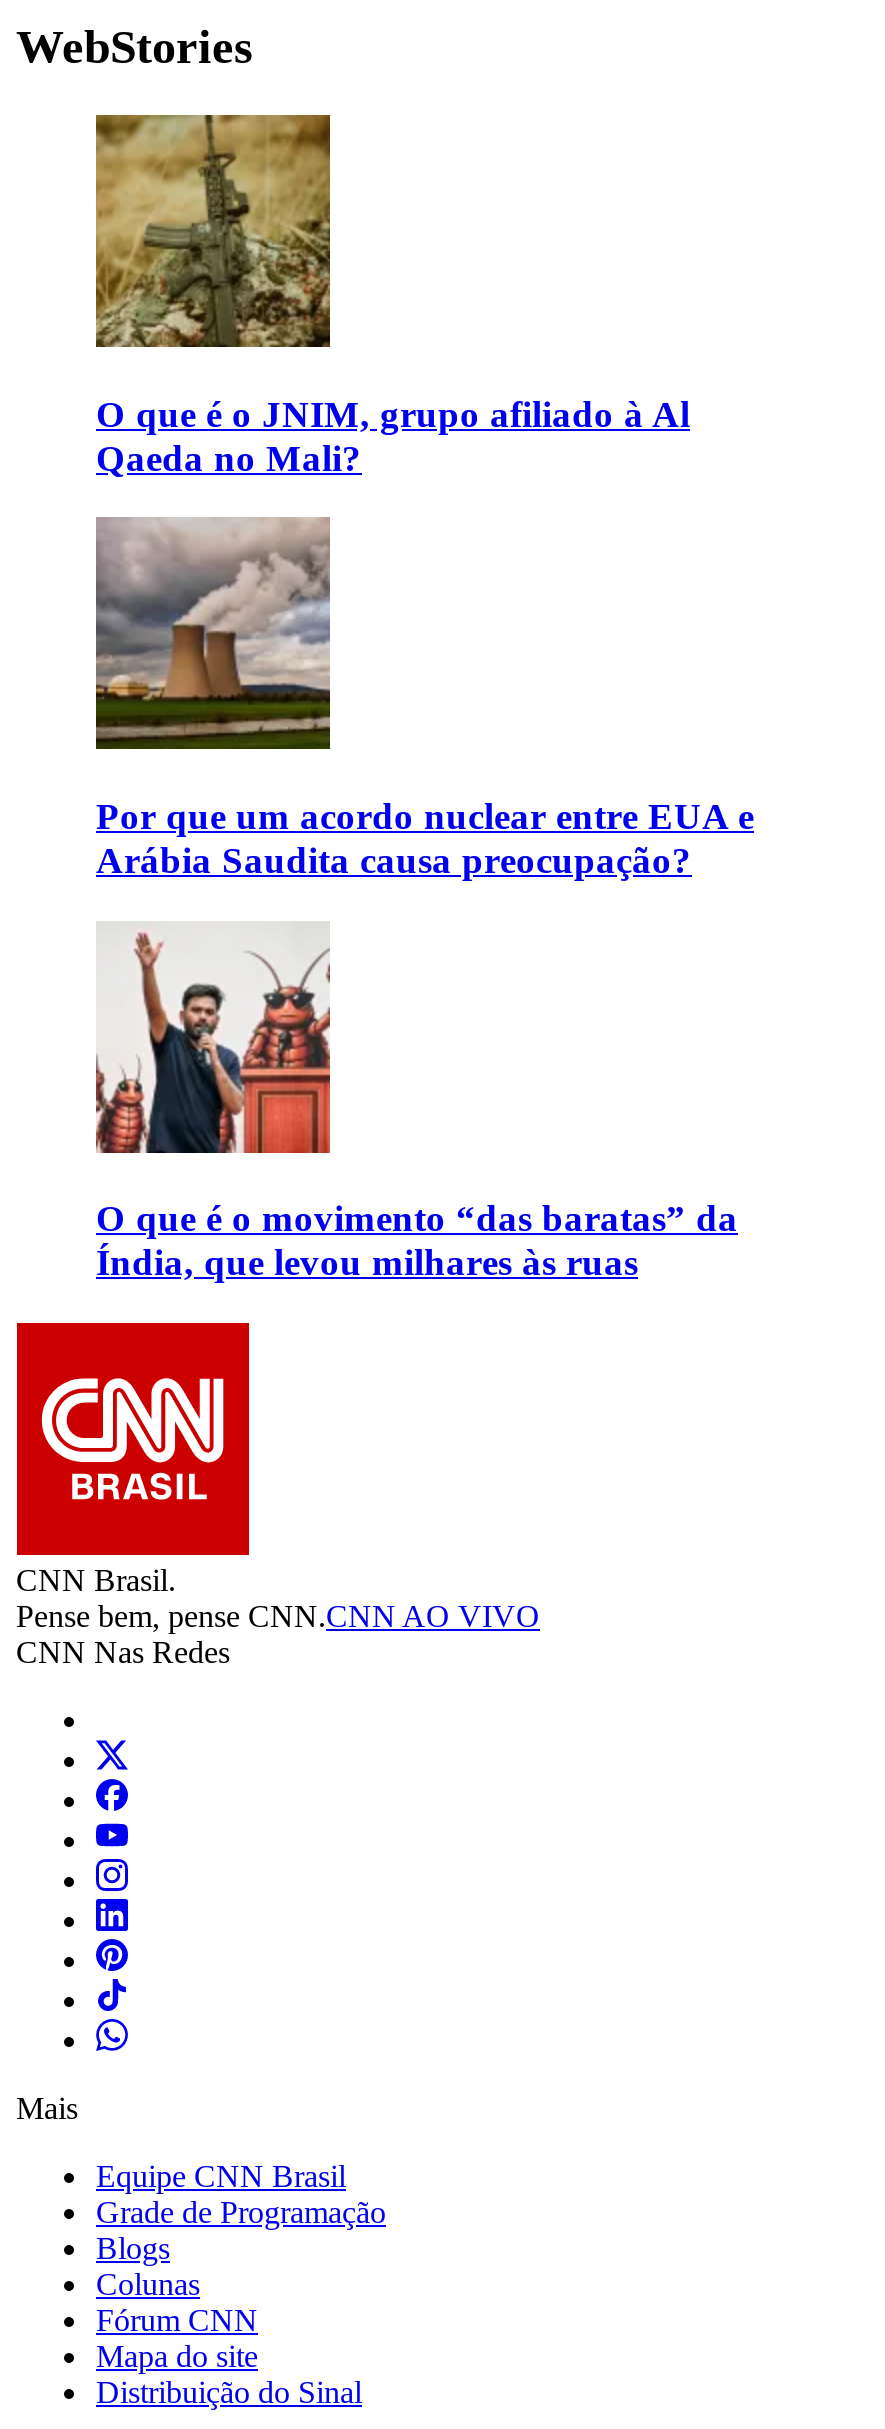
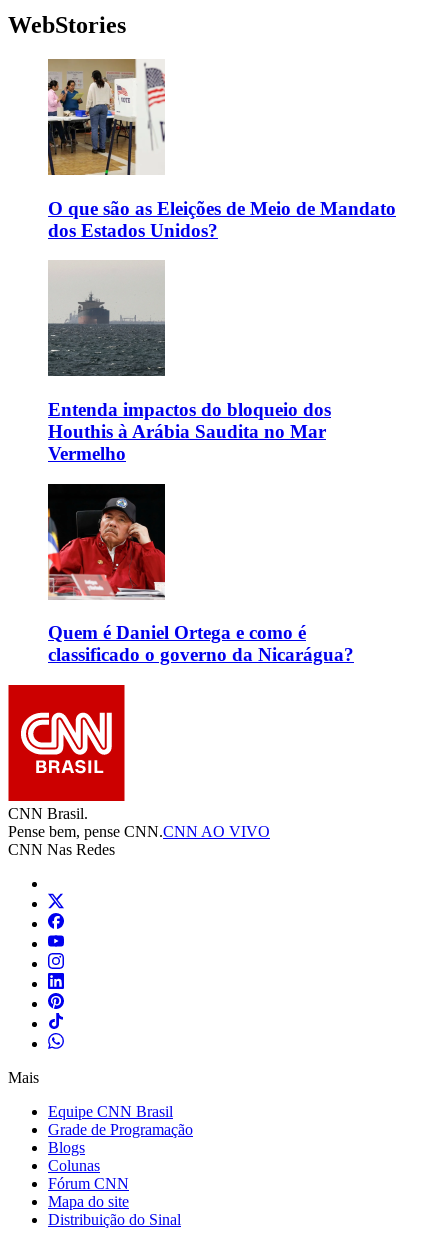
[94,113,690,478] [image] | O que é o JNIM, grupo afiliado à Al | Qaeda no Mali? -> [47,59,396,240] [image] | O que são as Eleições de Meio de Mandato | dos Estados Unidos?
[96,519,754,881] [image] | Por que um acordo nuclear entre EUA e | Arábia Saudita causa preocupação? -> [48,270,331,464] [image] | Entenda impactos do bloqueio dos | Houthis à Arábia Saudita no Mar | Vermelho
[96,923,738,1284] [image] | O que é o movimento “das baratas” da | Índia, que levou milhares às ruas -> [47,483,354,665] [image] | Quem é Daniel Ortega e como é | classificado o governo da Nicarágua?

